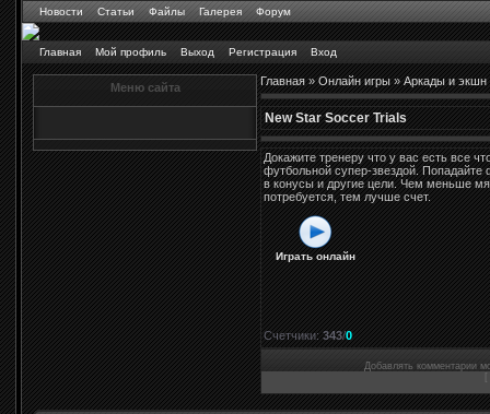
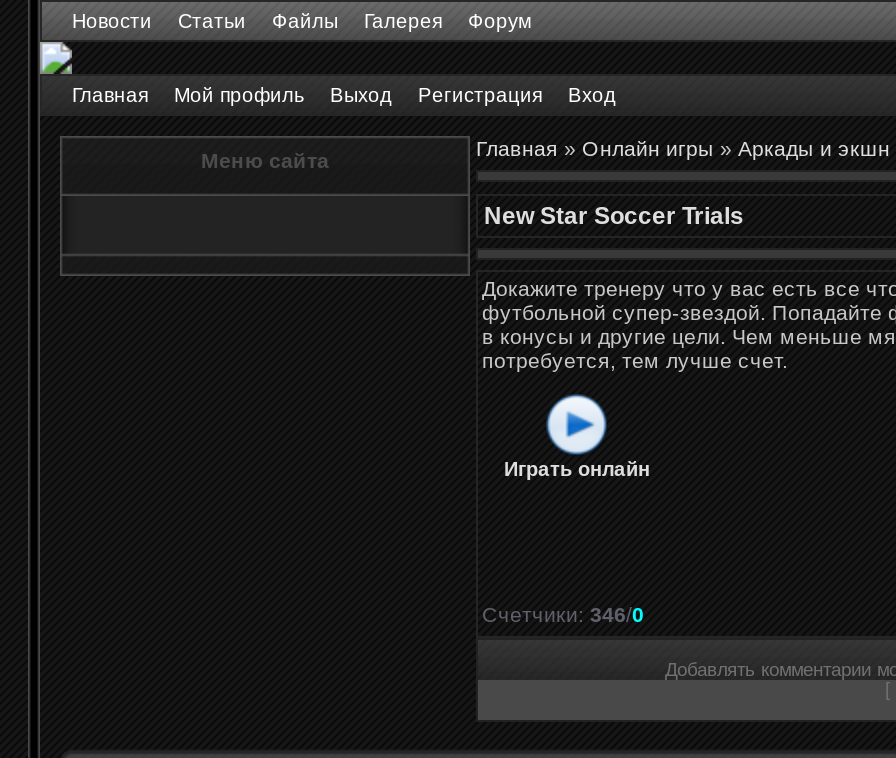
[264,329,352,342] Счетчики: 343/0 -> [482,603,644,627] Счетчики: 346/0

